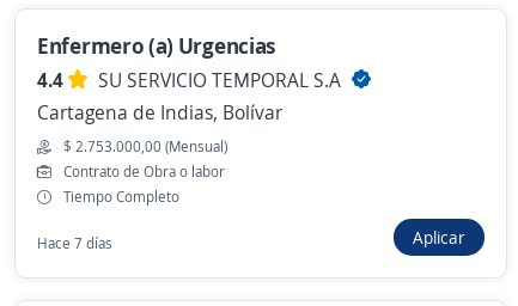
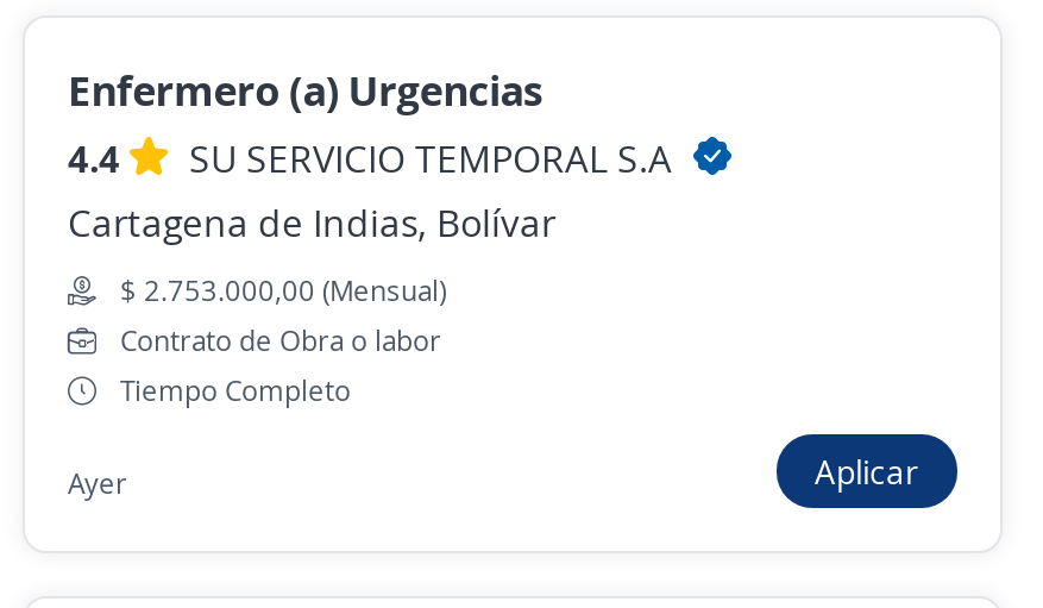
[37,232,112,253] Hace 7 días -> [68,462,127,502] Ayer

